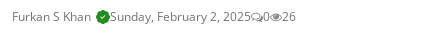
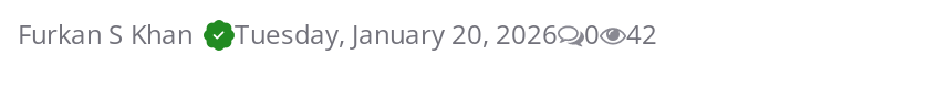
[110,8,251,25] Sunday, February 2, 2025 -> [235,15,558,53] Tuesday, January 20, 2026
[282,8,296,25] 26 -> [626,15,657,53] 42

